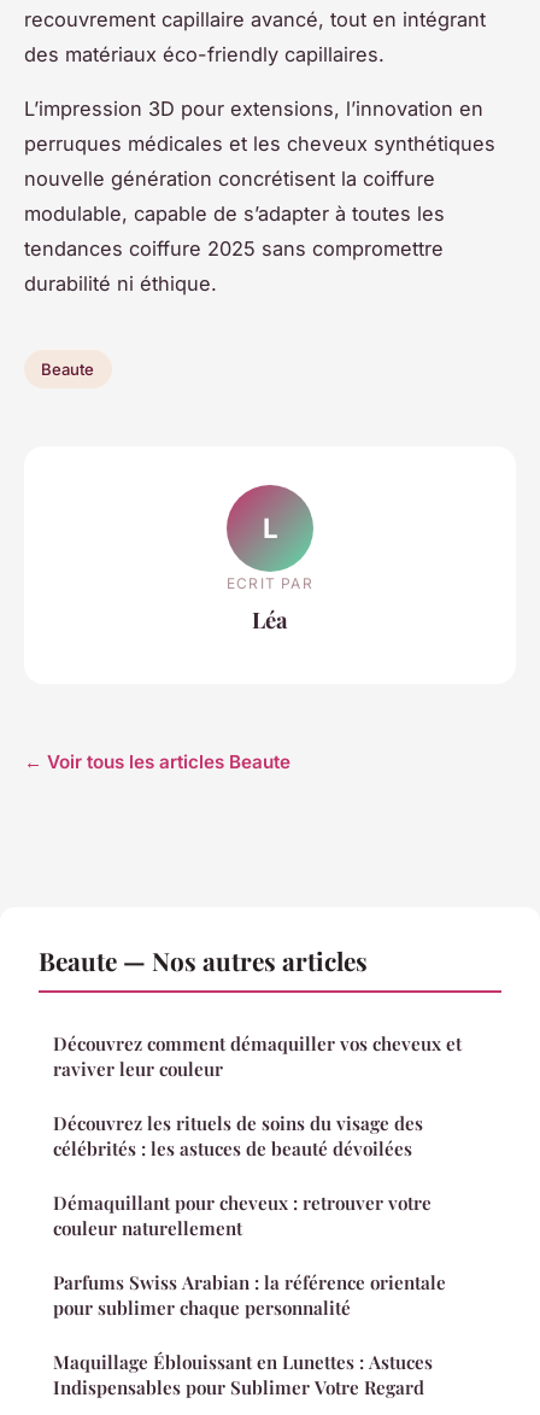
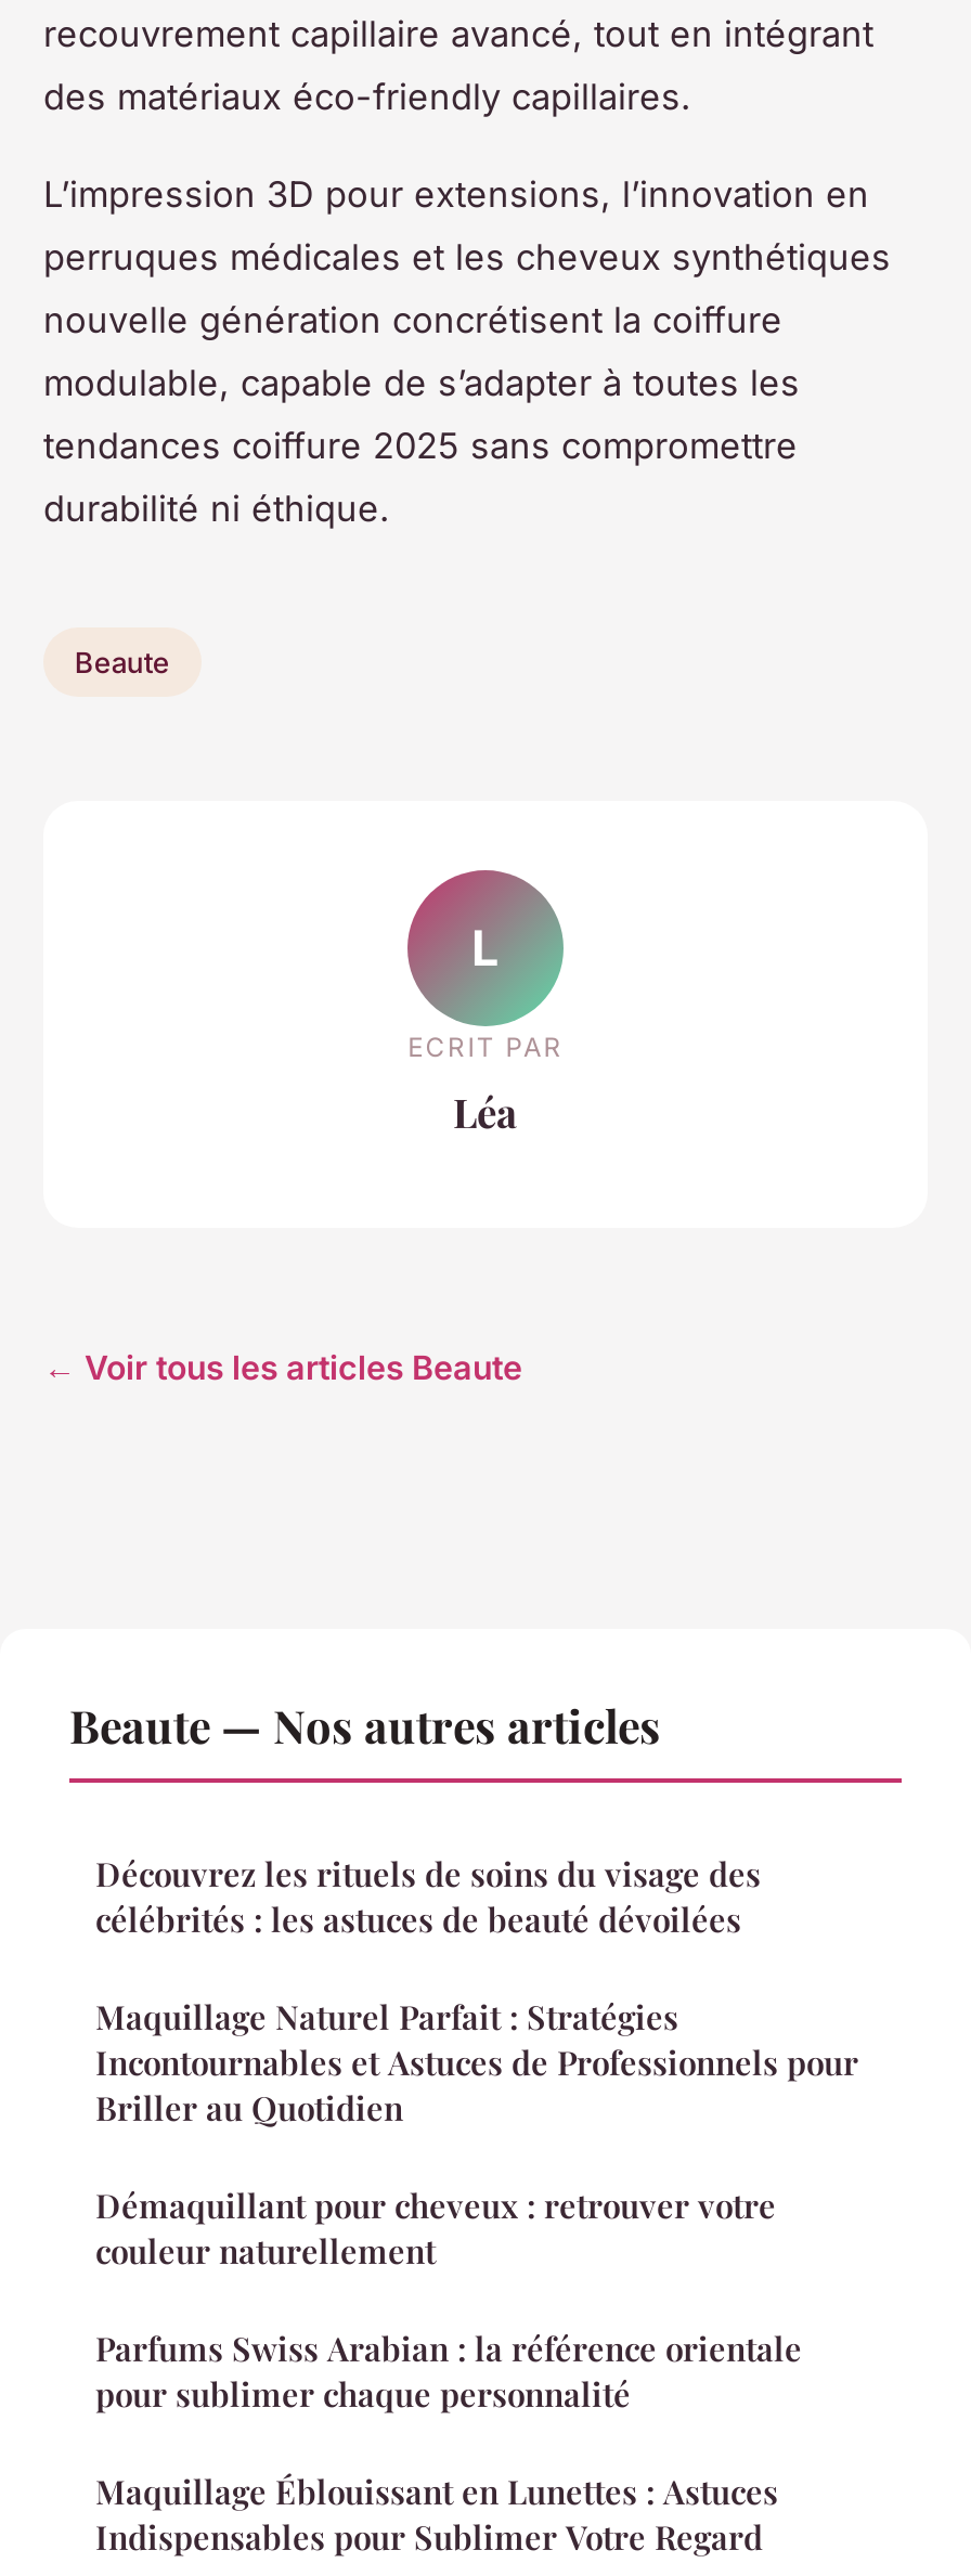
[53,1032,462,1081] Découvrez comment démaquiller vos cheveux et | raviver leur couleur -> none
moved [53,1111,423,1161] -> [95,1853,761,1941]: Découvrez les rituels de soins du visage des | célébrités : les astuces de beauté dévoilées
none -> [95,1996,858,2130] Maquillage Naturel Parfait : Stratégies | Incontournables et Astuces de Professionnels pour | Briller au Quotidien

